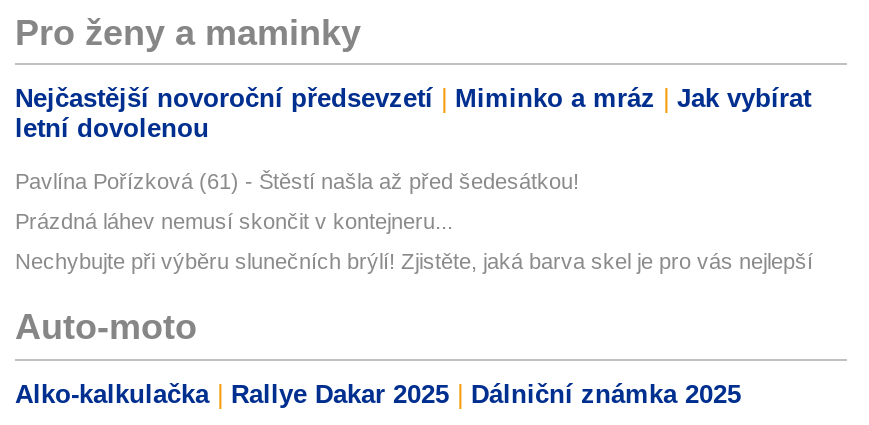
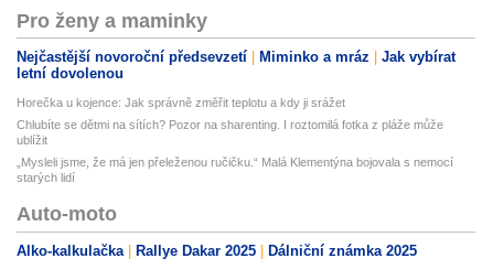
[15,169,579,193] Pavlína Pořízková (61) - Štěstí našla až před šedesátkou! -> [17,96,345,109] Horečka u kojence: Jak správně změřit teplotu a kdy ji srážet
[15,209,453,233] Prázdná láhev nemusí skončit v kontejneru... -> [17,118,443,147] Chlubíte se dětmi na sítích? Pozor na sharenting. I roztomilá fotka z pláže může | ublížit
[15,249,813,273] Nechybujte při výběru slunečních brýlí! Zjistěte, jaká barva skel je pro vás nejlepší -> [17,156,453,184] „Mysleli jsme, že má jen přeleženou ručičku.“ Malá Klementýna bojovala s nemocí | starých lidí

